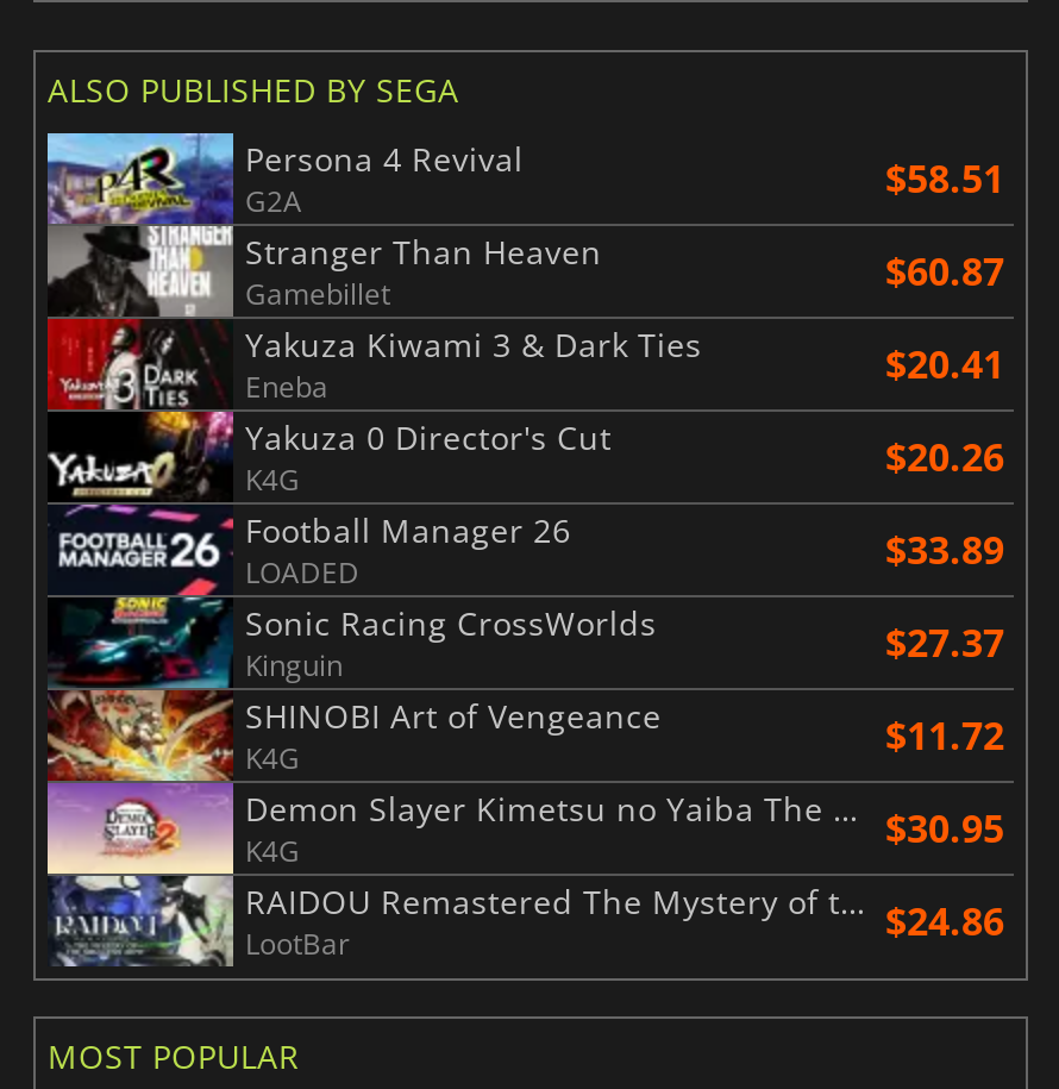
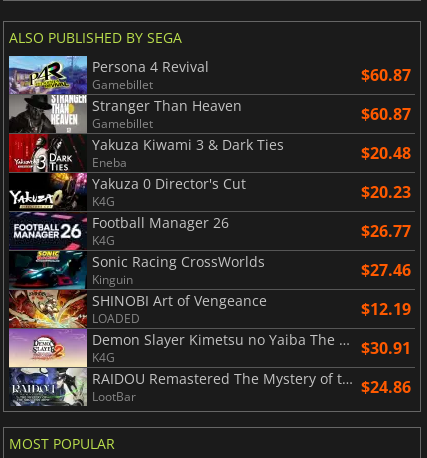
[245,151,1004,220] G2A | $58.51 -> [92,63,411,92] Gamebillet | $60.87
[885,337,1004,389] $20.41 -> [361,141,411,163] $20.48
[885,430,1004,482] $20.26 -> [361,180,411,202] $20.23
[245,522,1004,592] LOADED | $33.89 -> [92,219,411,248] K4G | $26.77
[885,615,1004,668] $27.37 -> [361,258,411,280] $27.46
[245,708,1004,777] K4G | $11.72 -> [92,297,411,326] LOADED | $12.19
[885,801,1004,853] $30.95 -> [361,336,411,358] $30.91

